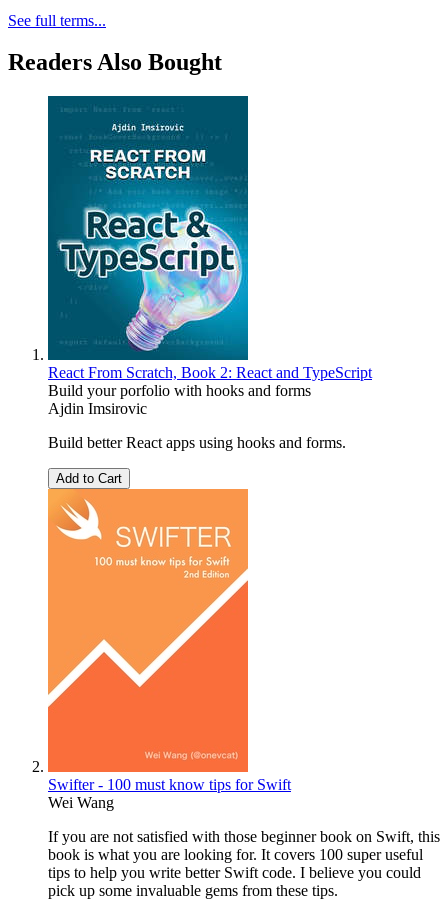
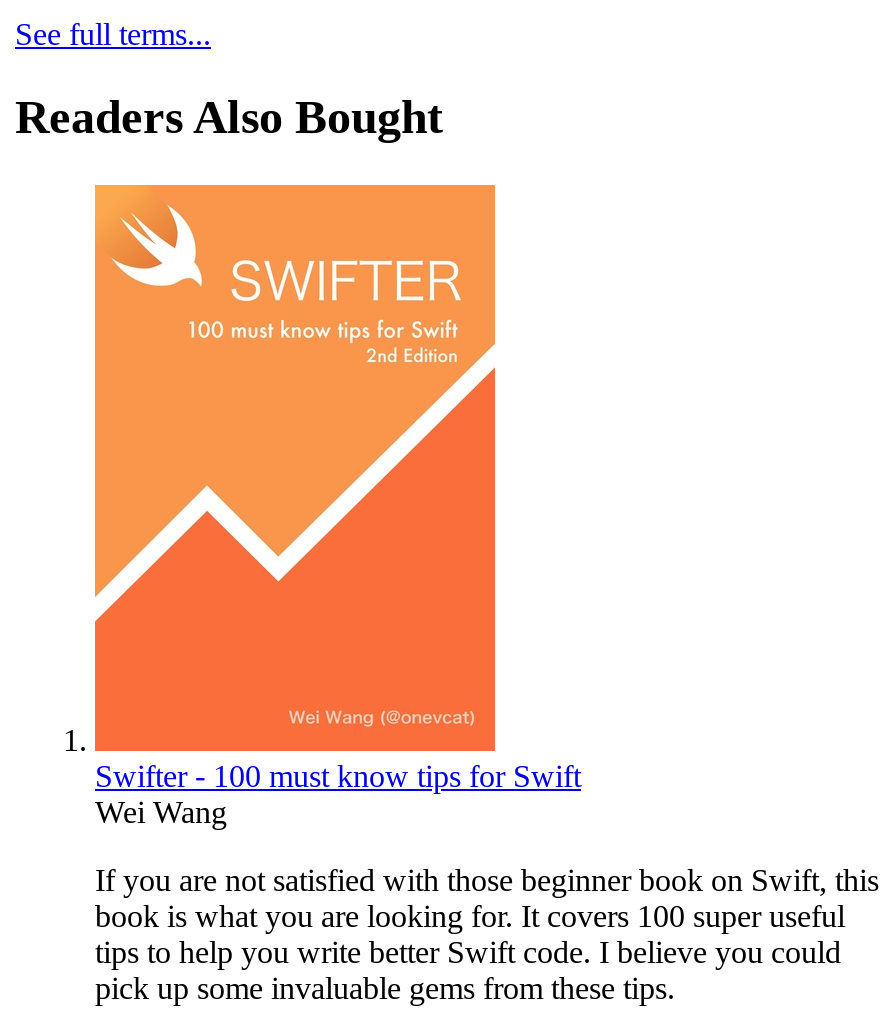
[47,95,372,486] [image] | React From Scratch, Book 2: React and TypeScript | Build your porfolio with hooks and forms | Ajdin Imsirovic | Build better React apps using hooks and forms. | Add to Cart -> none

